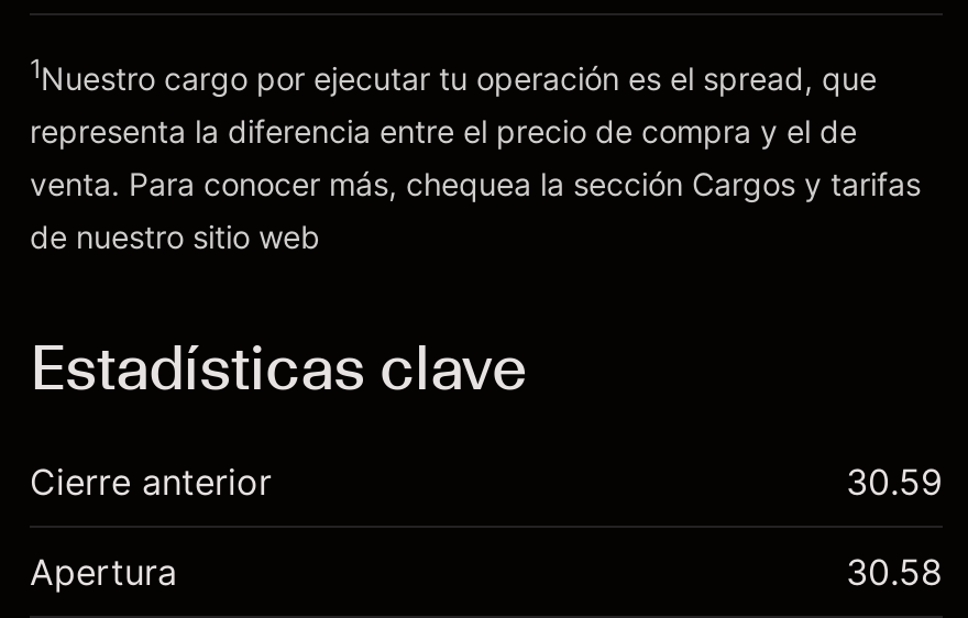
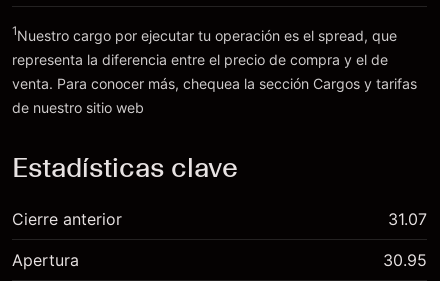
[846,460,943,504] 30.59 -> [388,209,427,229] 31.07
[846,550,943,594] 30.58 -> [383,250,427,270] 30.95

